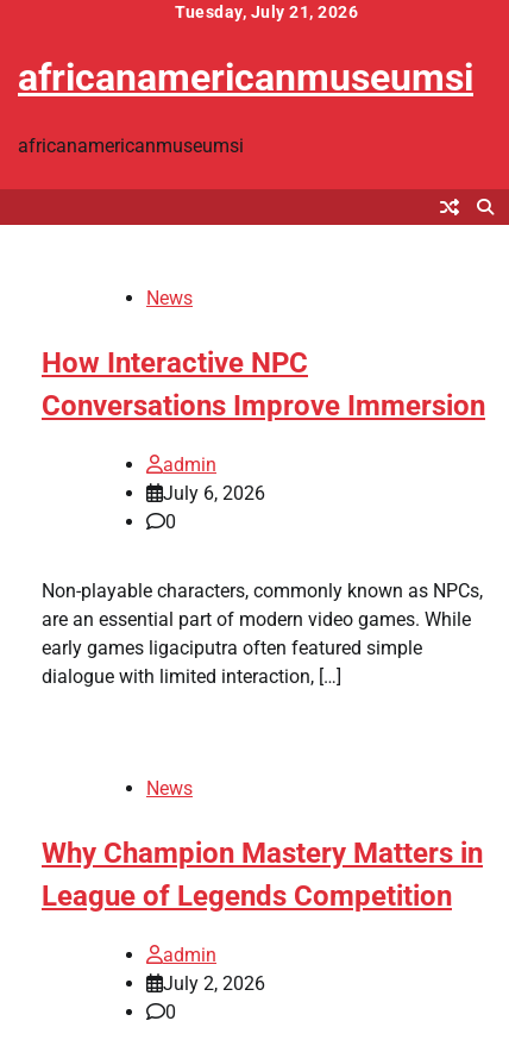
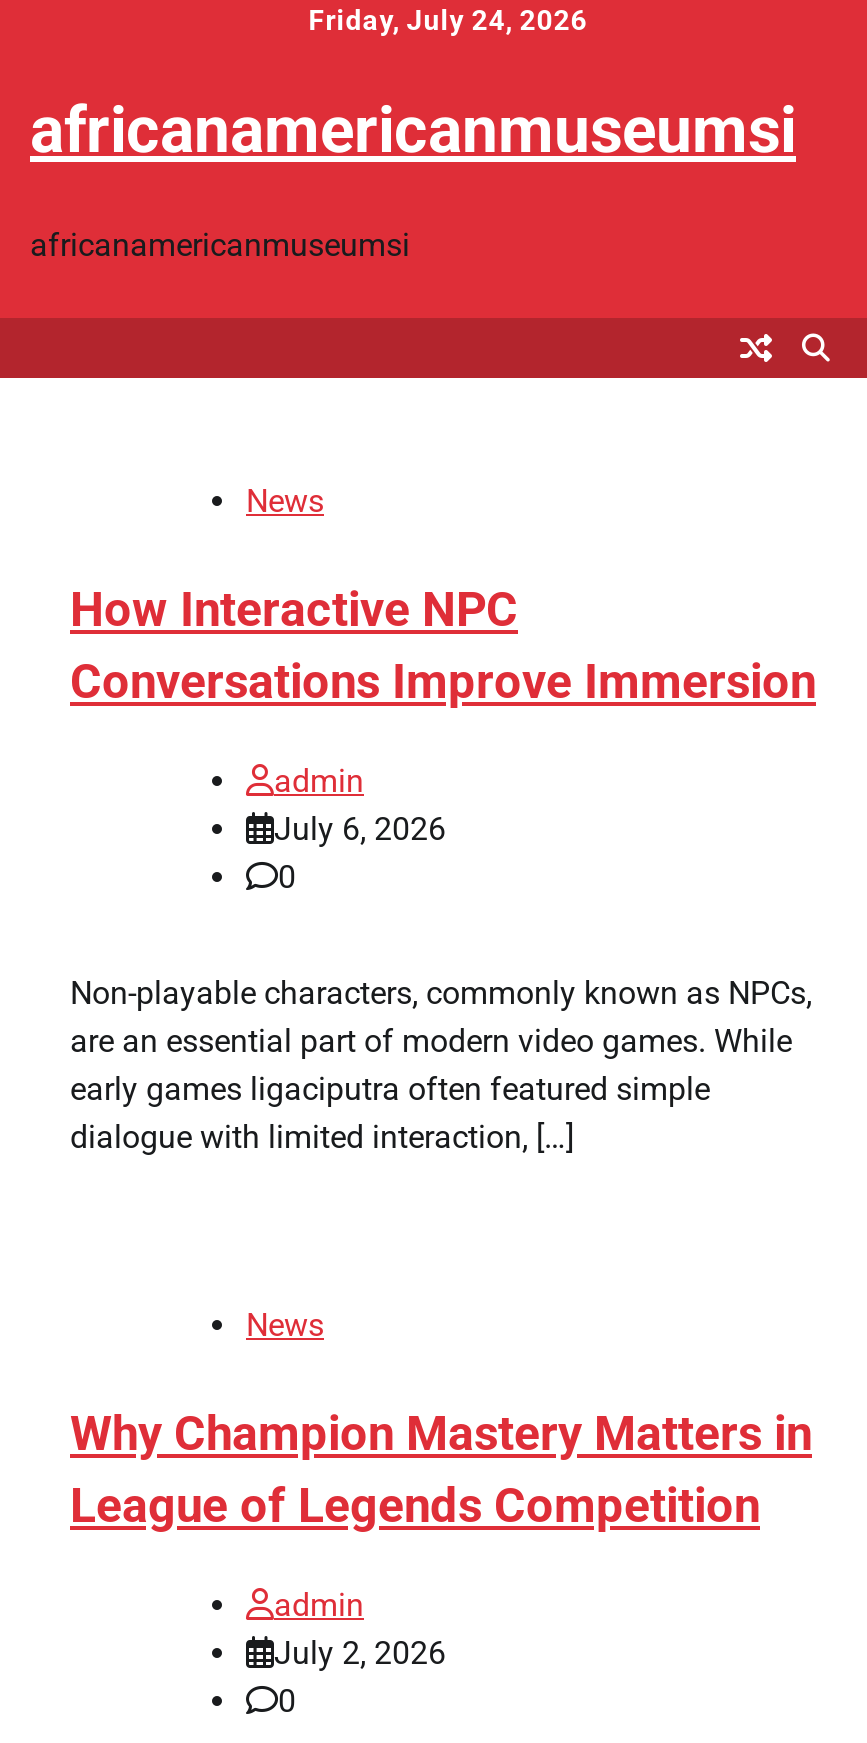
[175,2,358,21] Tuesday, July 21, 2026 -> [308,4,588,36] Friday, July 24, 2026

